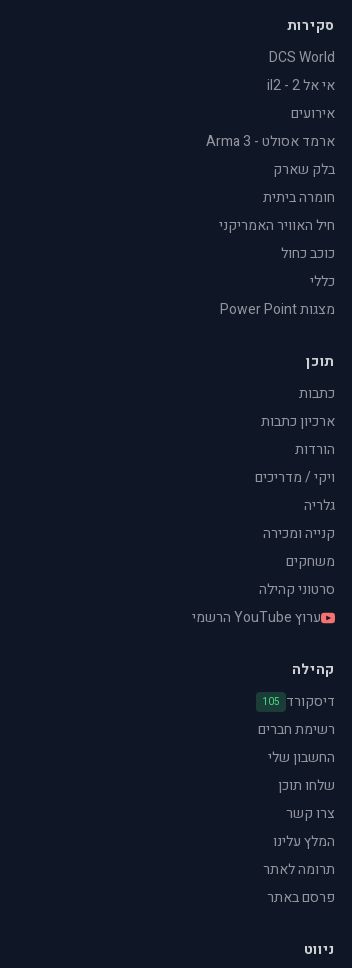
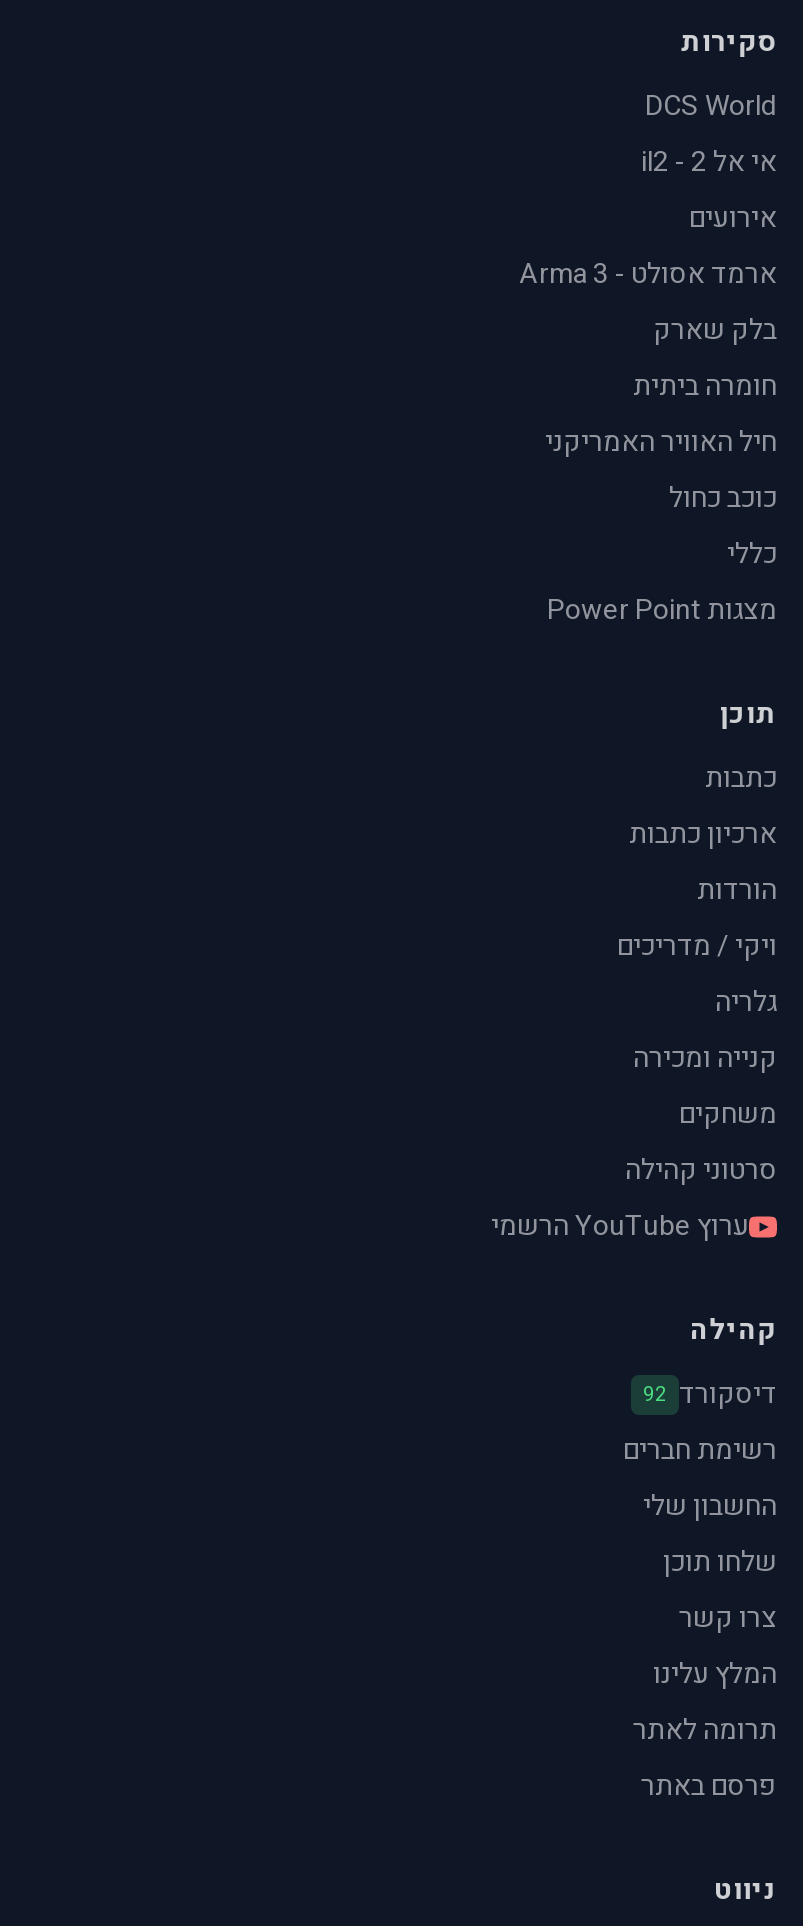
[262,691,335,712] דיסקורד 105 -> [643,1373,777,1415] דיסקורד 92

